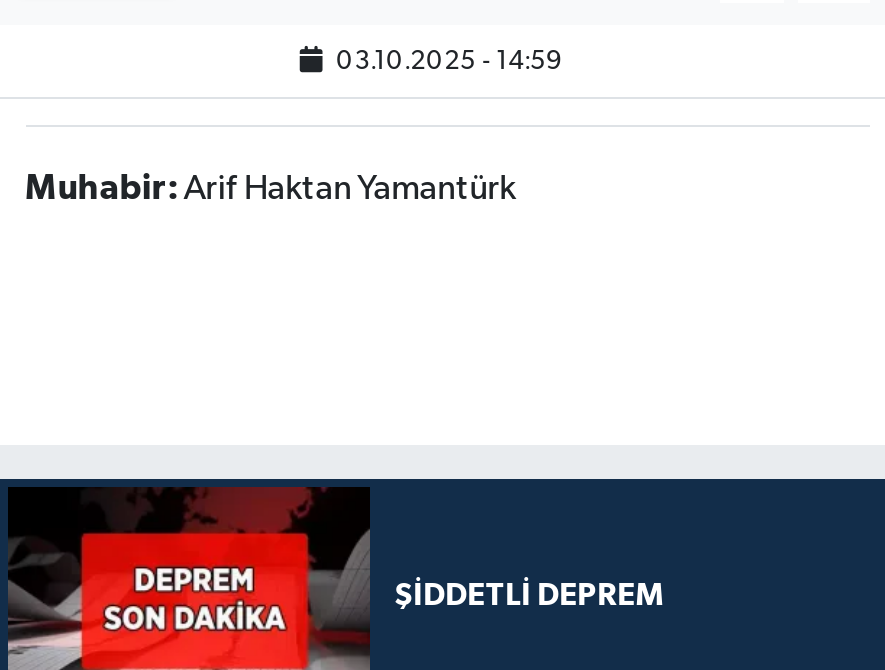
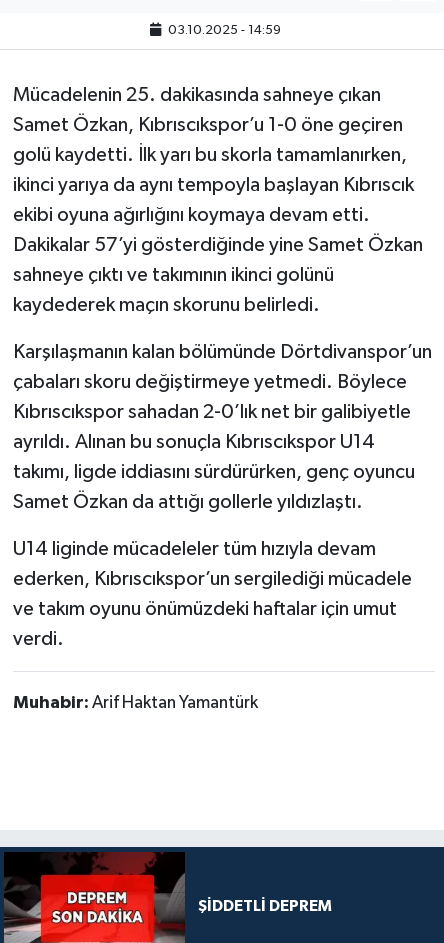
none -> [13,85,432,649] Mücadelenin 25. dakikasında sahneye çıkan | Samet Özkan, Kıbrıscıkspor’u 1-0 öne geçiren | golü kaydetti. İlk yarı bu skorla tamamlanırken, | ikinci yarıya da aynı tempoyla başlayan Kıbrıscık | ekibi oyuna ağırlığını koymaya devam etti. | Dakikalar 57’yi gösterdiğinde yine Samet Özkan | sahneye çıktı ve takımının ikinci golünü | kaydederek maçın skorunu belirledi. | Karşılaşmanın kalan bölümünde Dörtdivanspor’un | çabaları skoru değiştirmeye yetmedi. Böylece | Kıbrıscıkspor sahadan 2-0’lık net bir galibiyetle | ayrıldı. Alınan bu sonuçla Kıbrıscıkspor U14 | takımı, ligde iddiasını sürdürürken, genç oyuncu | Samet Özkan da attığı gollerle yıldızlaştı. | U14 liginde mücadeleler tüm hızıyla devam | ederken, Kıbrıscıkspor’un sergilediği mücadele | ve takım oyunu önümüzdeki haftalar için umut | verdi.

